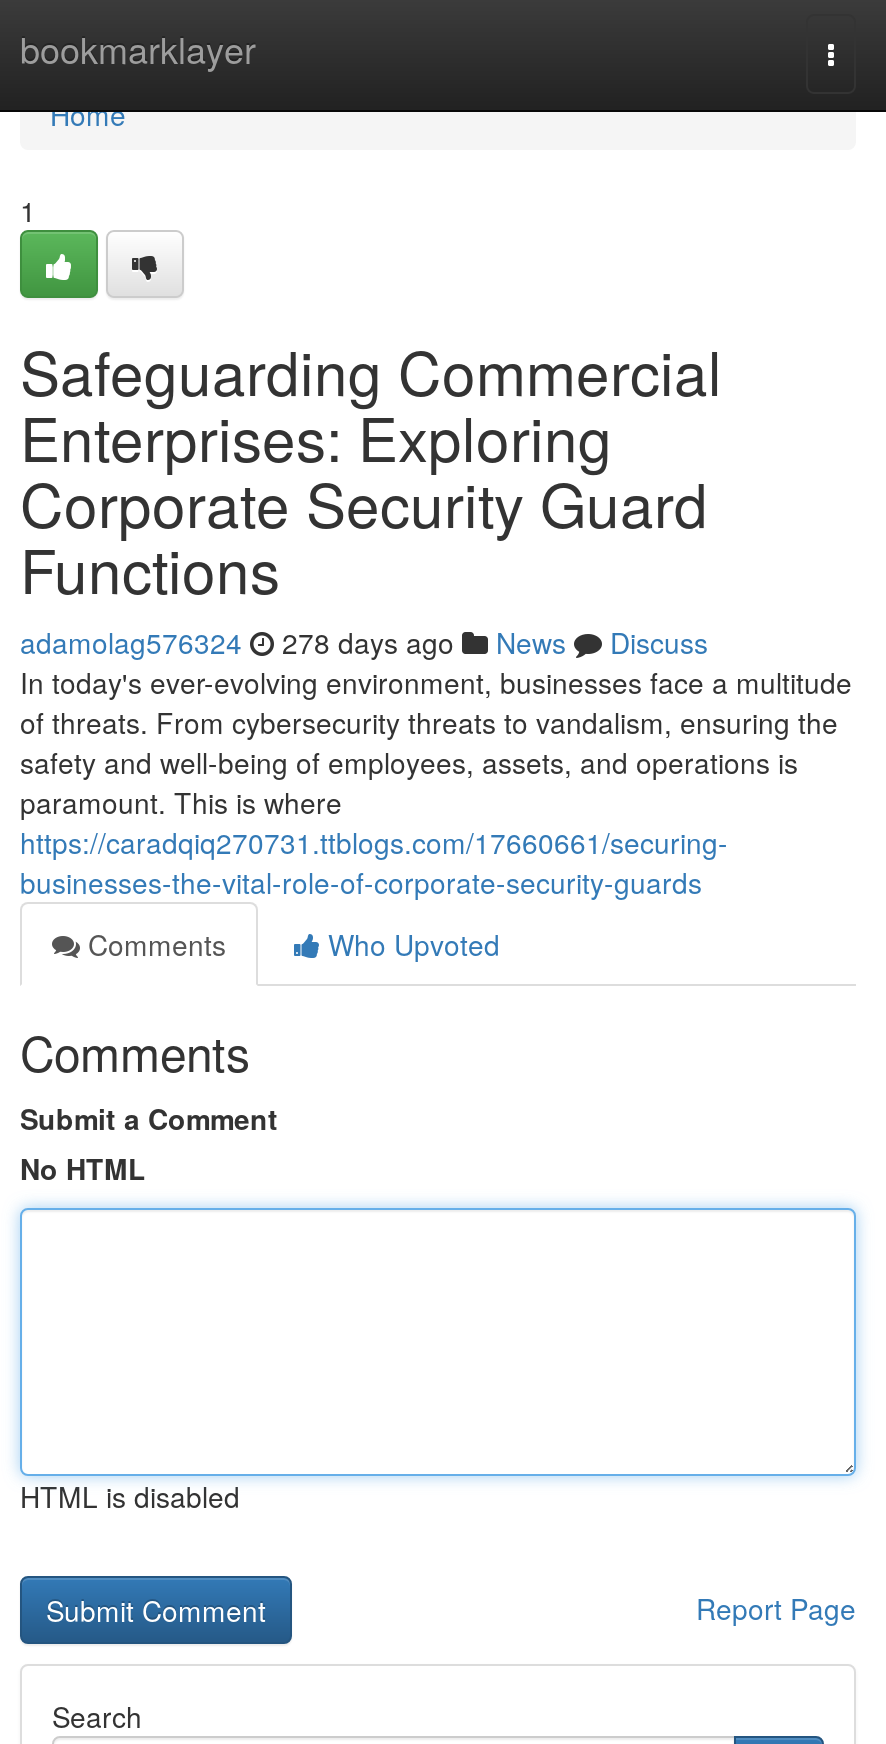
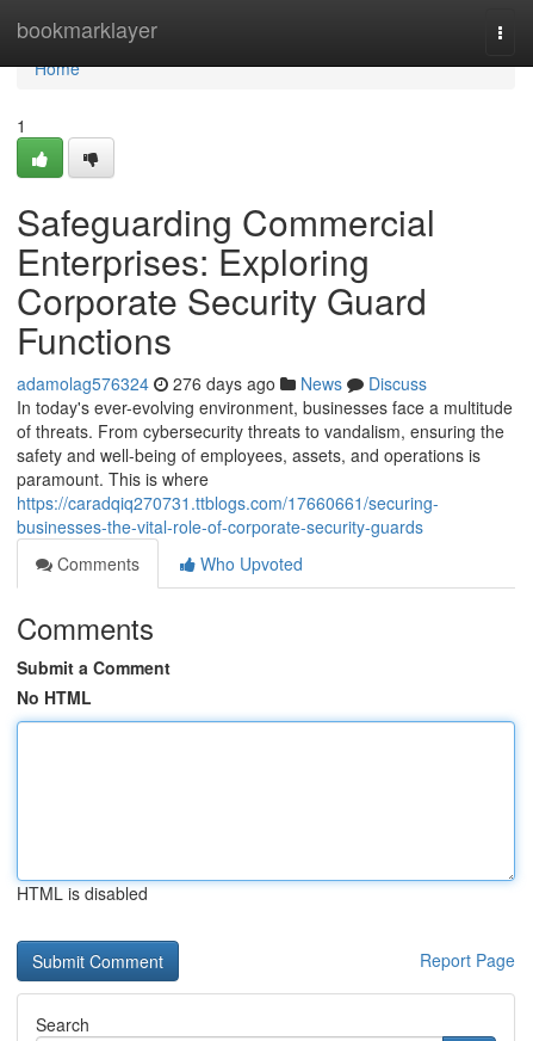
[20,622,708,662] adamolag576324 278 days ago News Discuss -> [17,371,427,395] adamolag576324 276 days ago News Discuss

